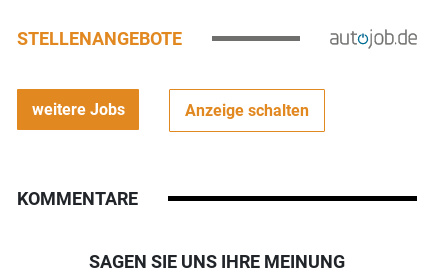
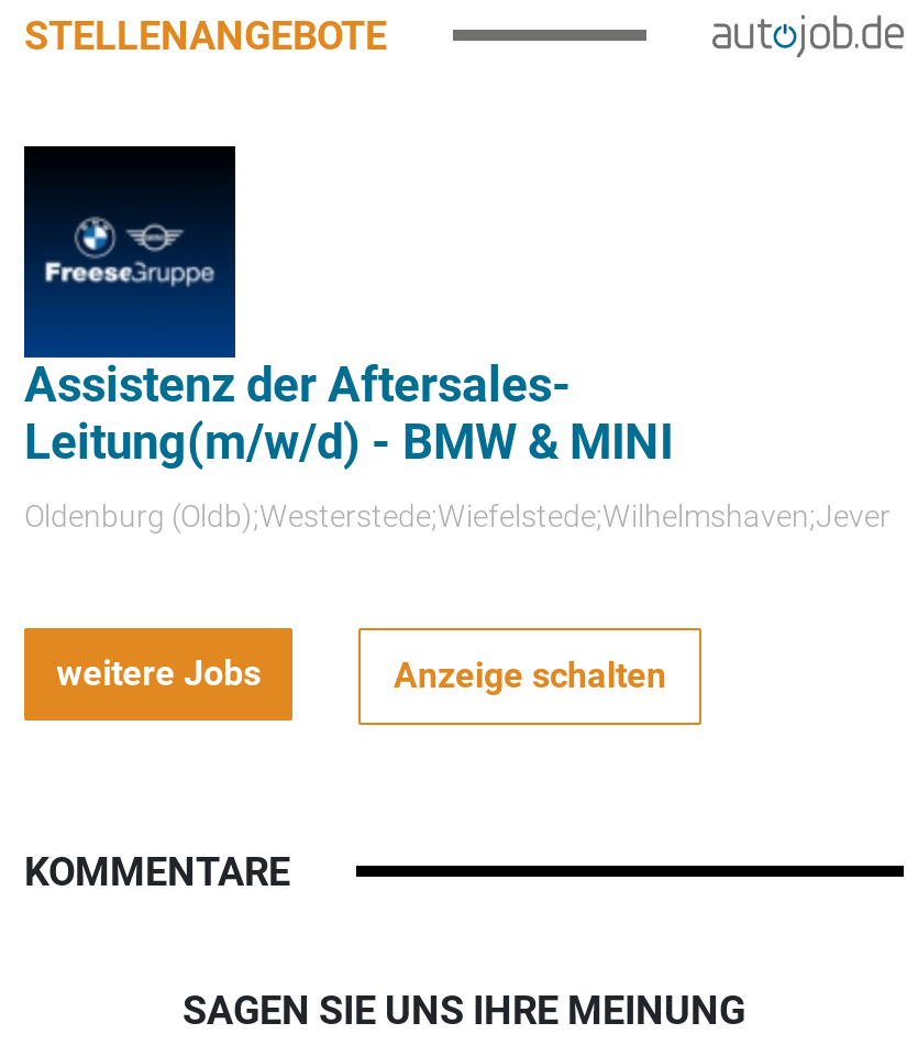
none -> [22,144,891,534] [image] | Assistenz der Aftersales- | Leitung(m/w/d) - BMW & MINI | Oldenburg (Oldb);Westerstede;Wiefelstede;Wilhelmshaven;Jever

